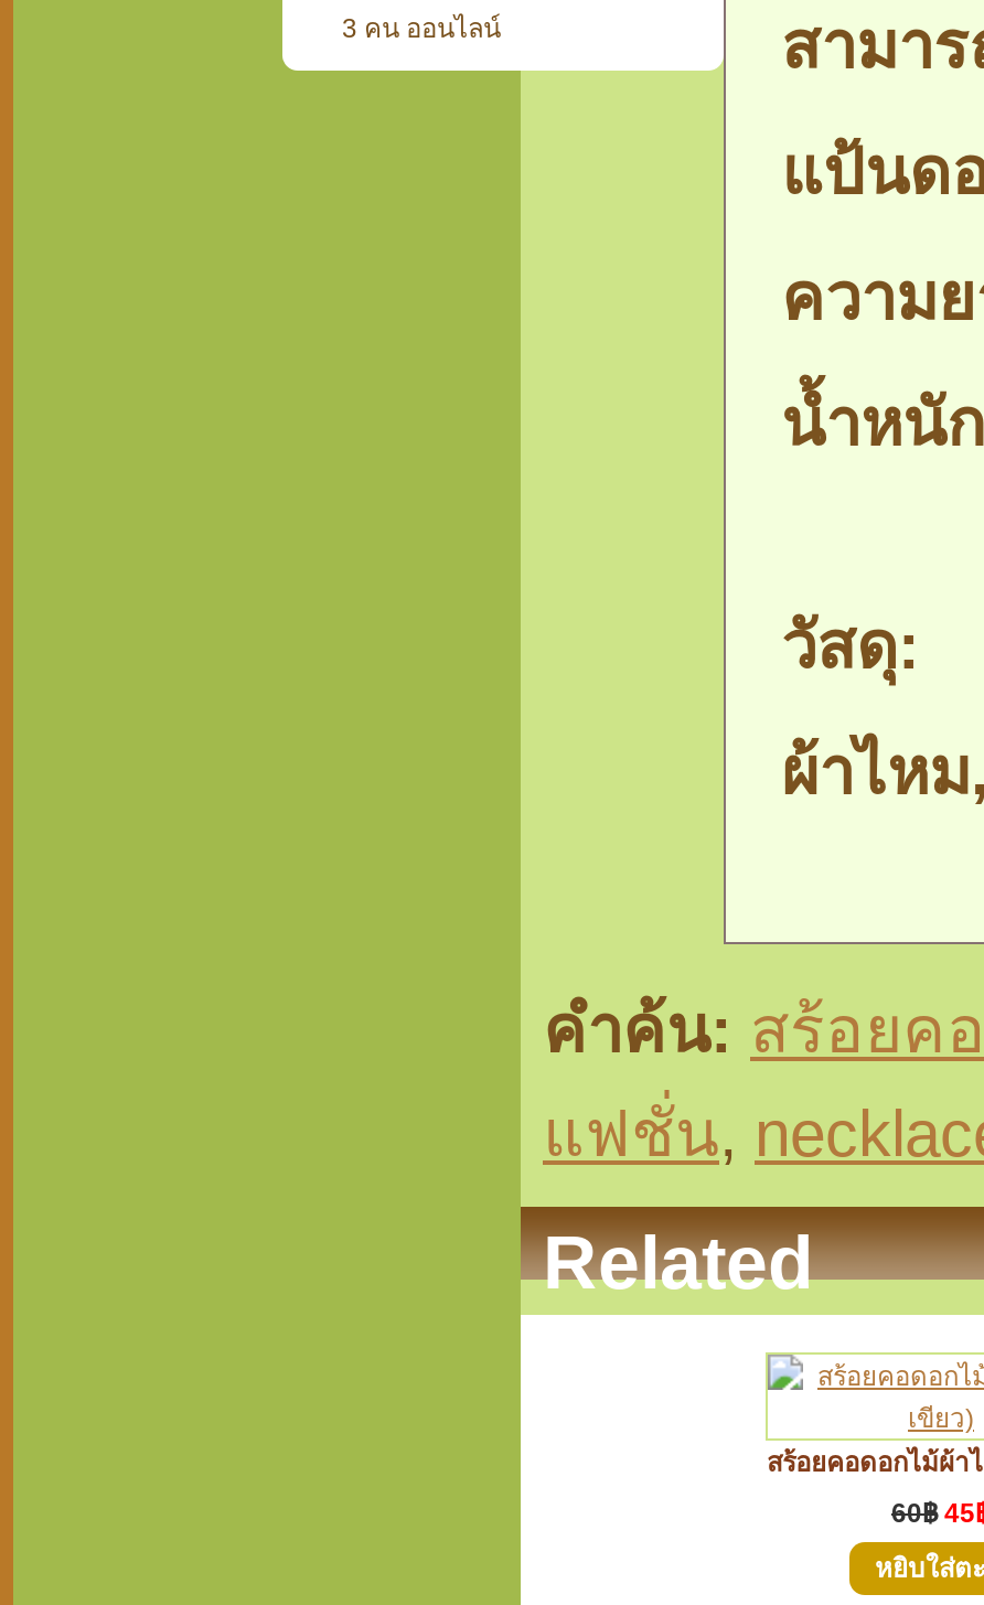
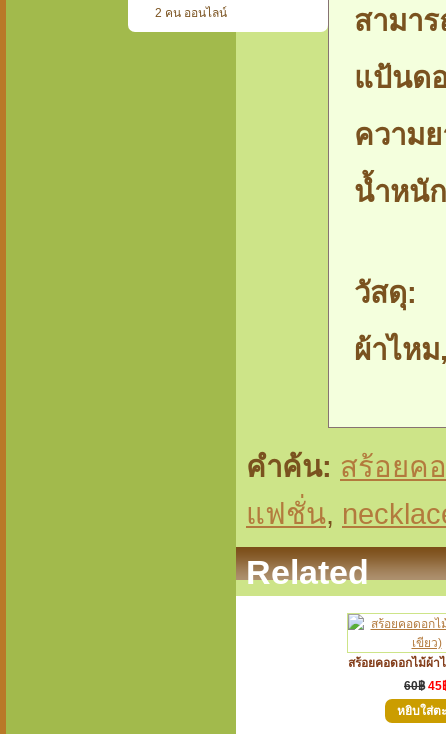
[342,13,501,44] 3 คน ออนไลน์ -> [155,6,227,20] 2 คน ออนไลน์

